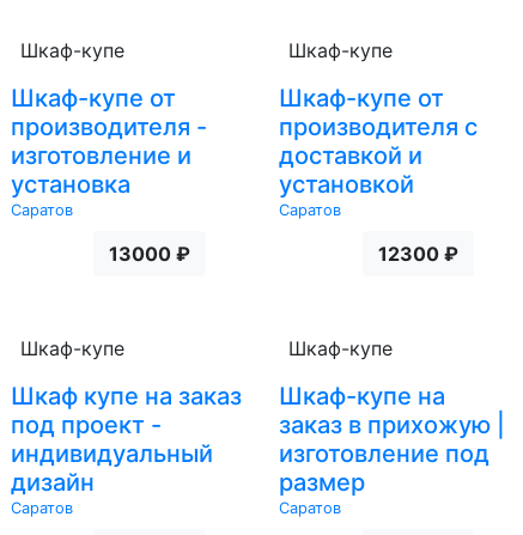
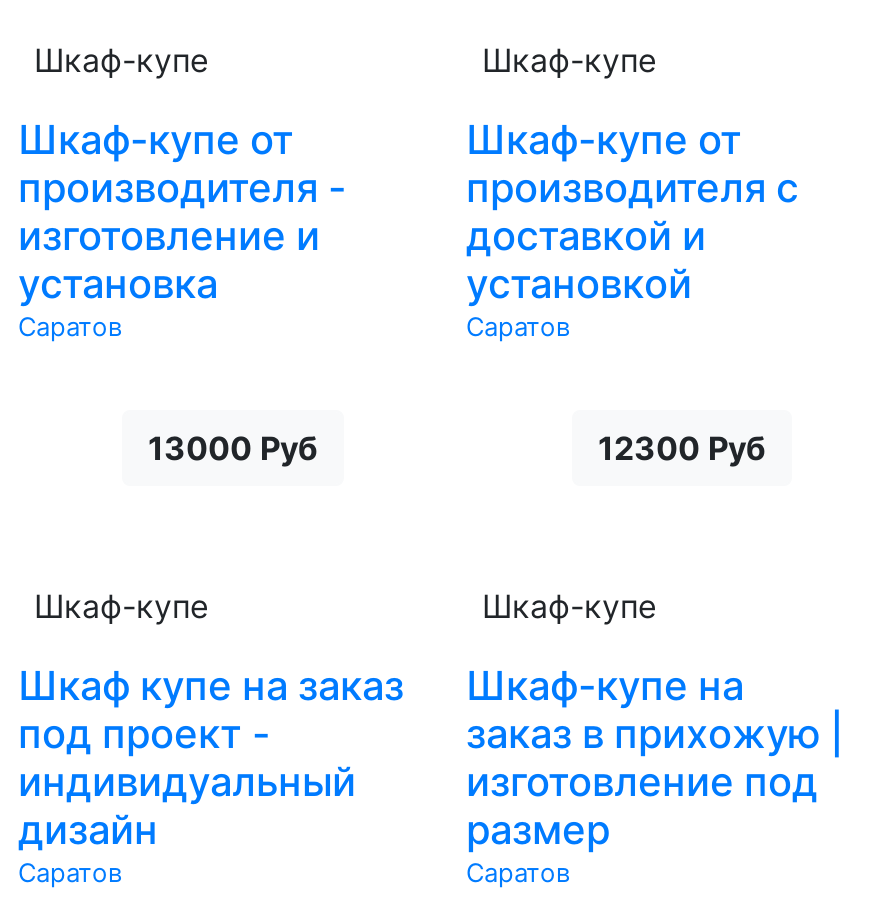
[109,242,190,266] 13000 ₽ -> [148,428,318,468] 13000 Руб
[378,242,458,266] 12300 ₽ -> [598,428,766,468] 12300 Руб

